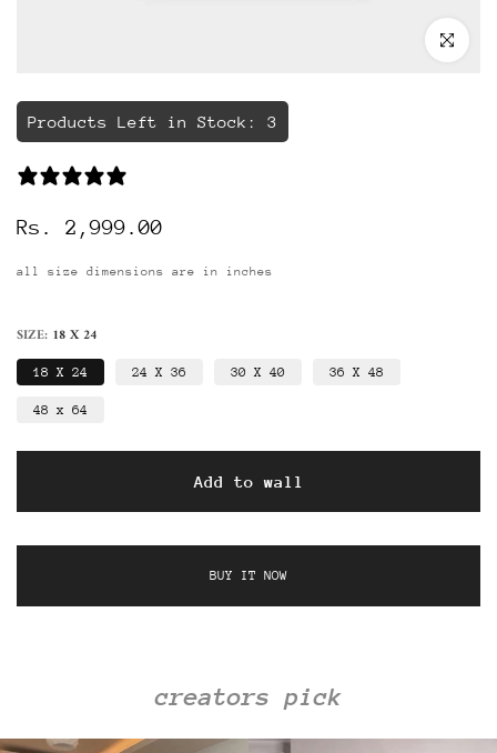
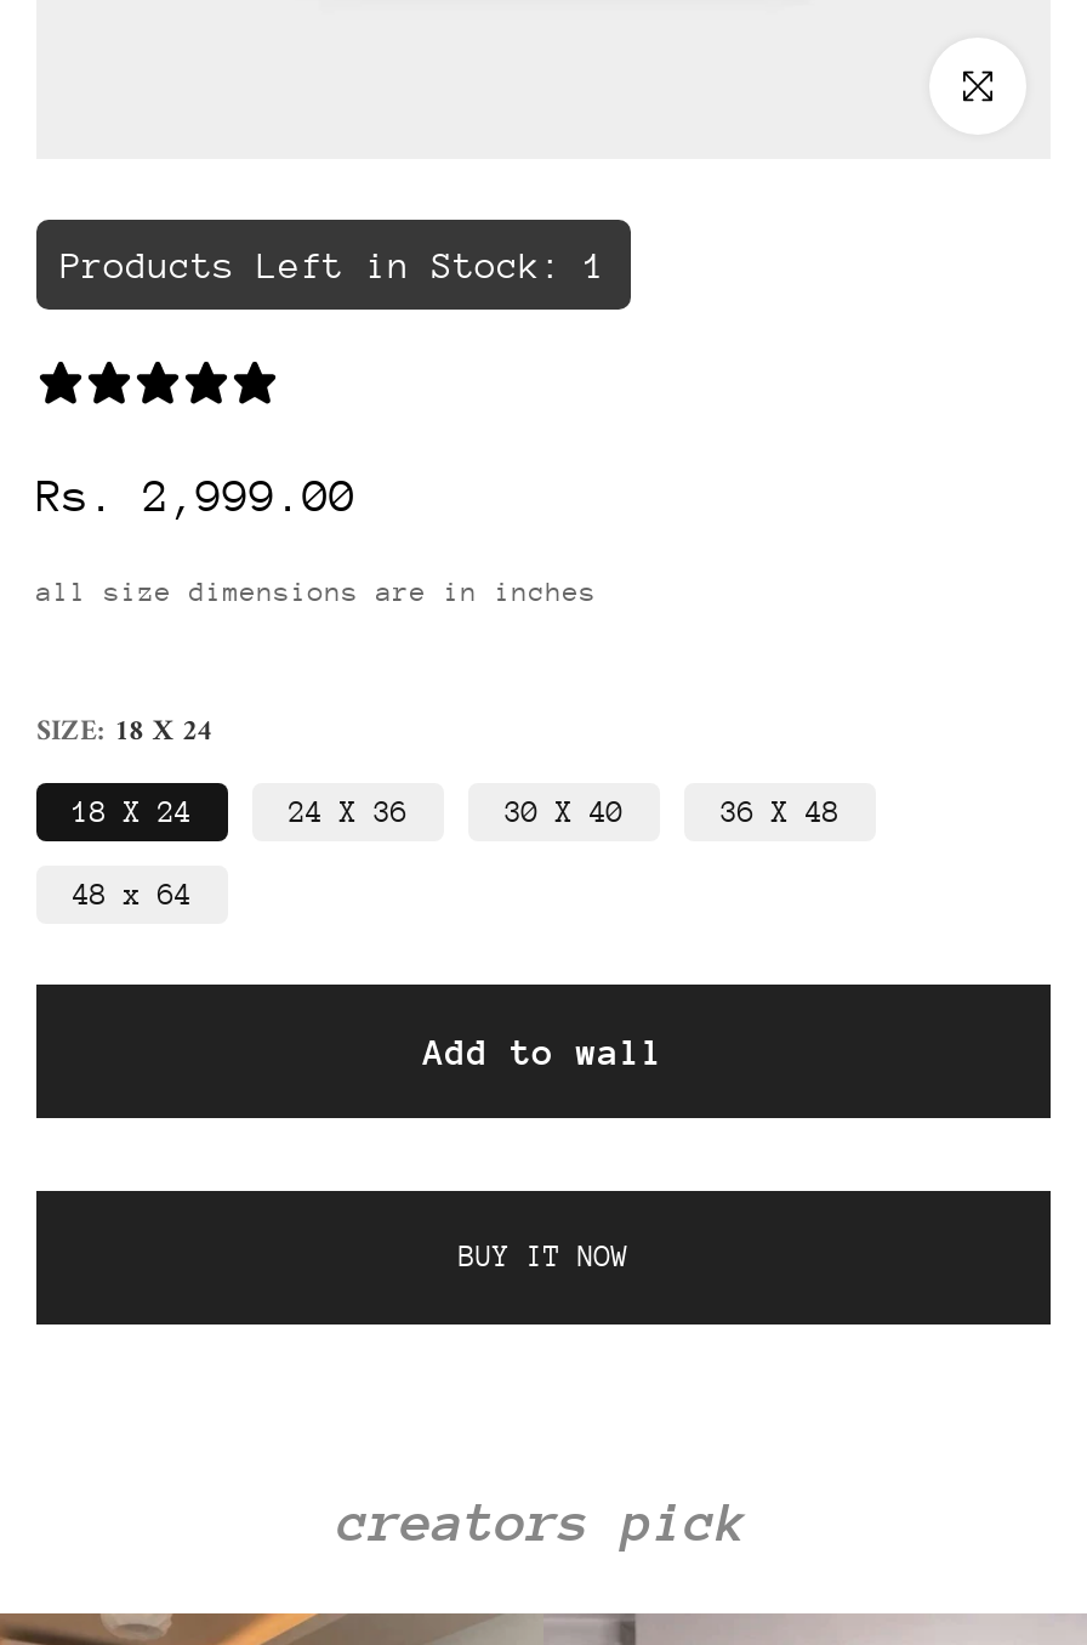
[28,112,277,131] Products Left in Stock: 3 -> [61,245,607,286] Products Left in Stock: 1

